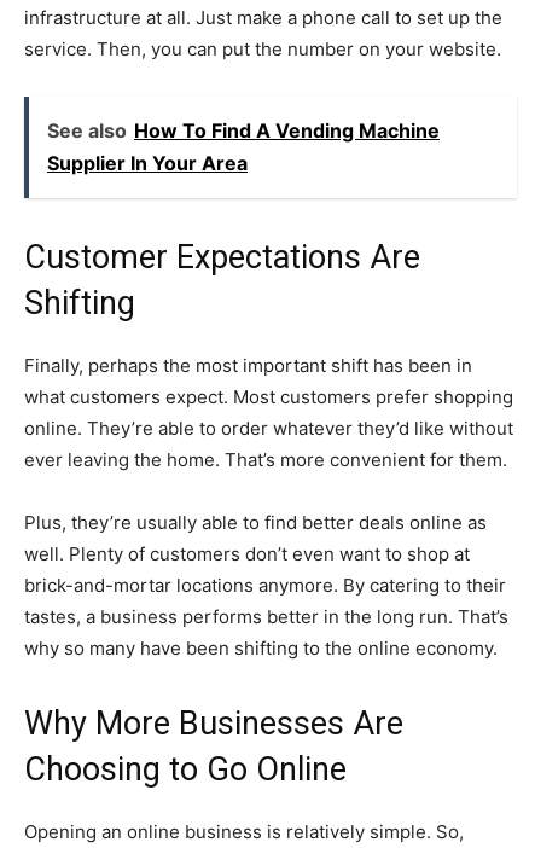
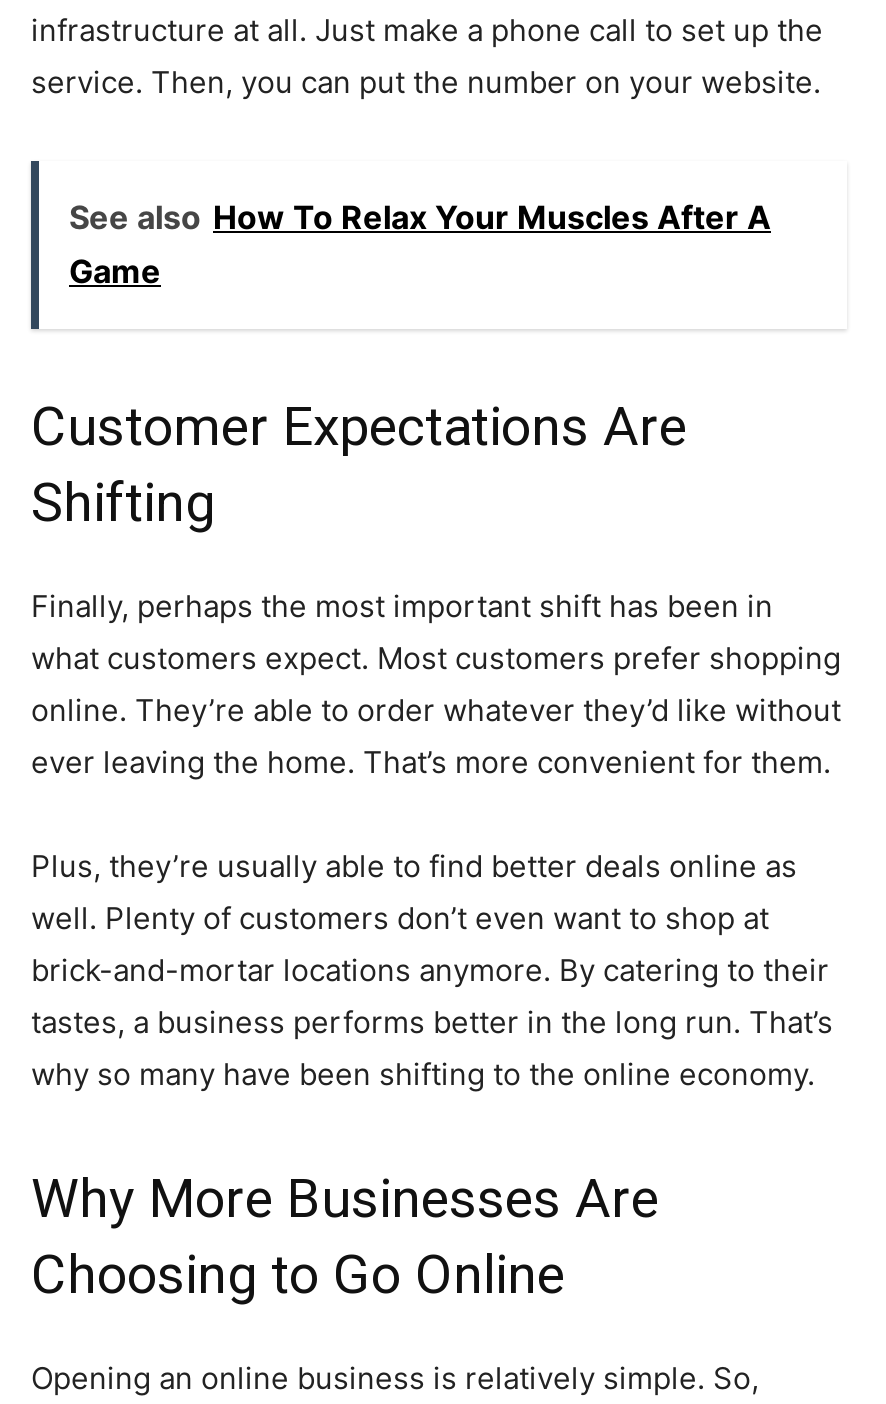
[47,119,440,175] See also How To Find A Vending Machine | Supplier In Your Area -> [69,196,771,290] See also How To Relax Your Muscles After A | Game

